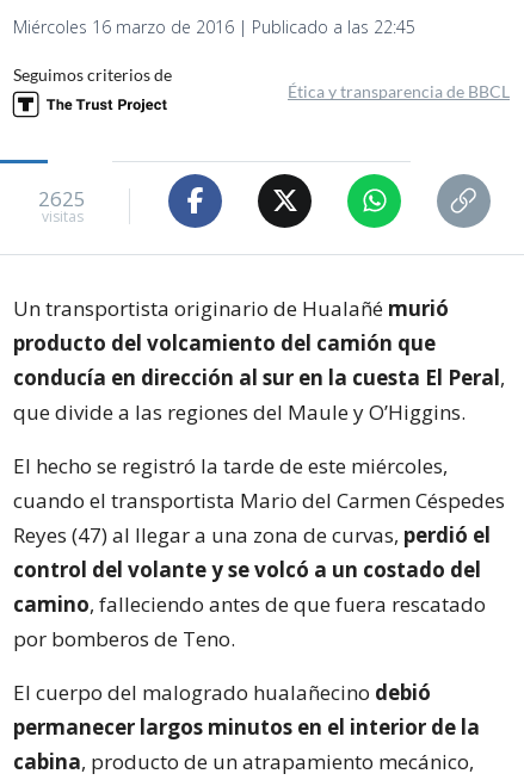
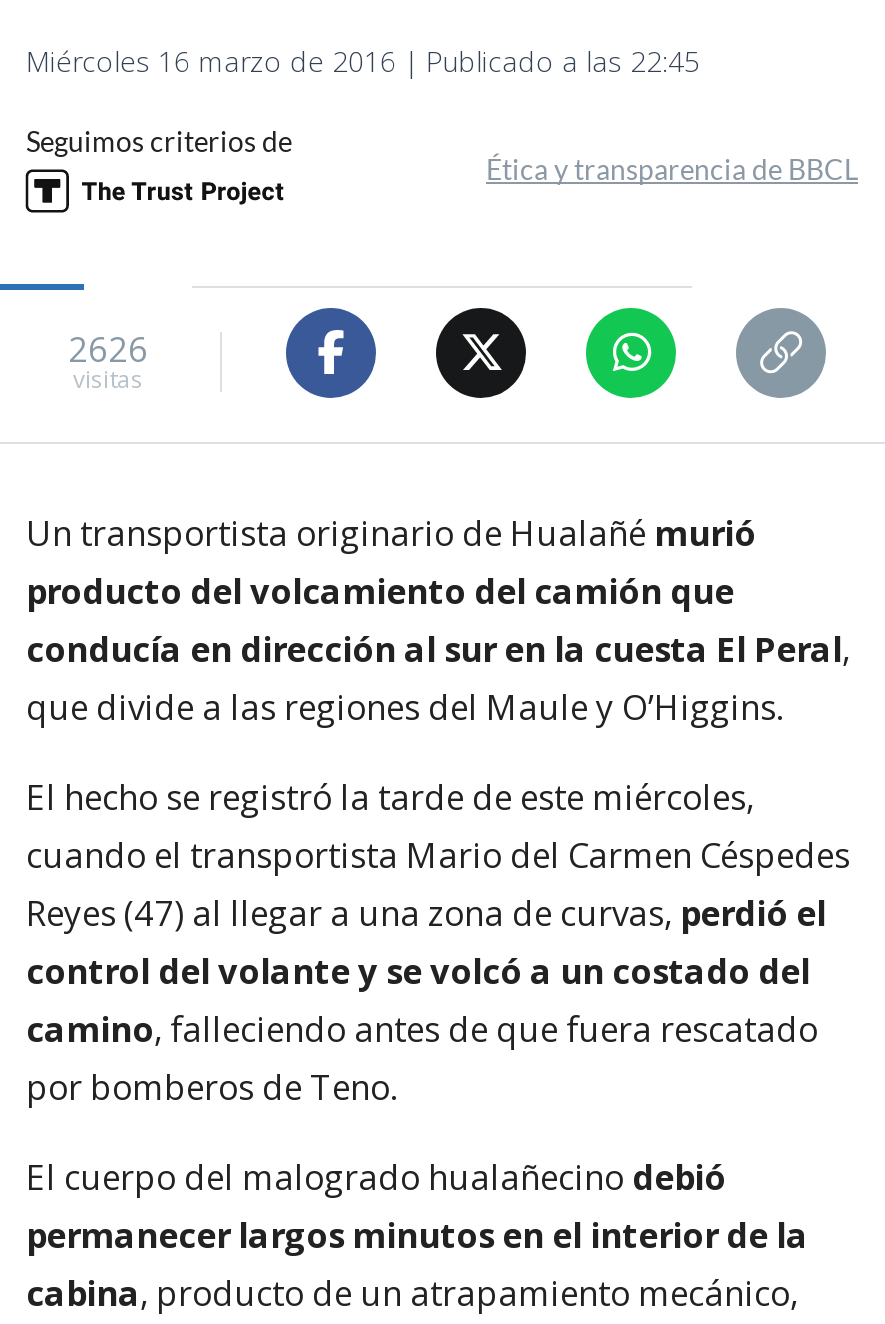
[38,185,86,213] 2625 -> [68,327,148,373] 2626

